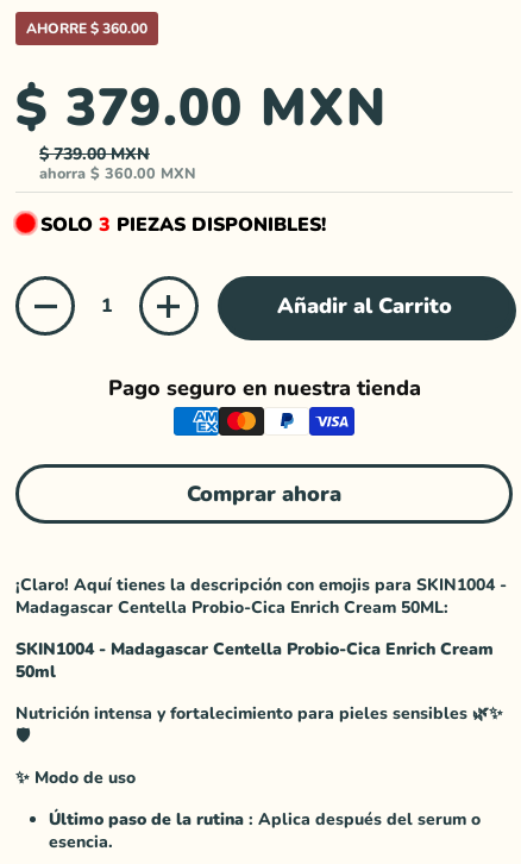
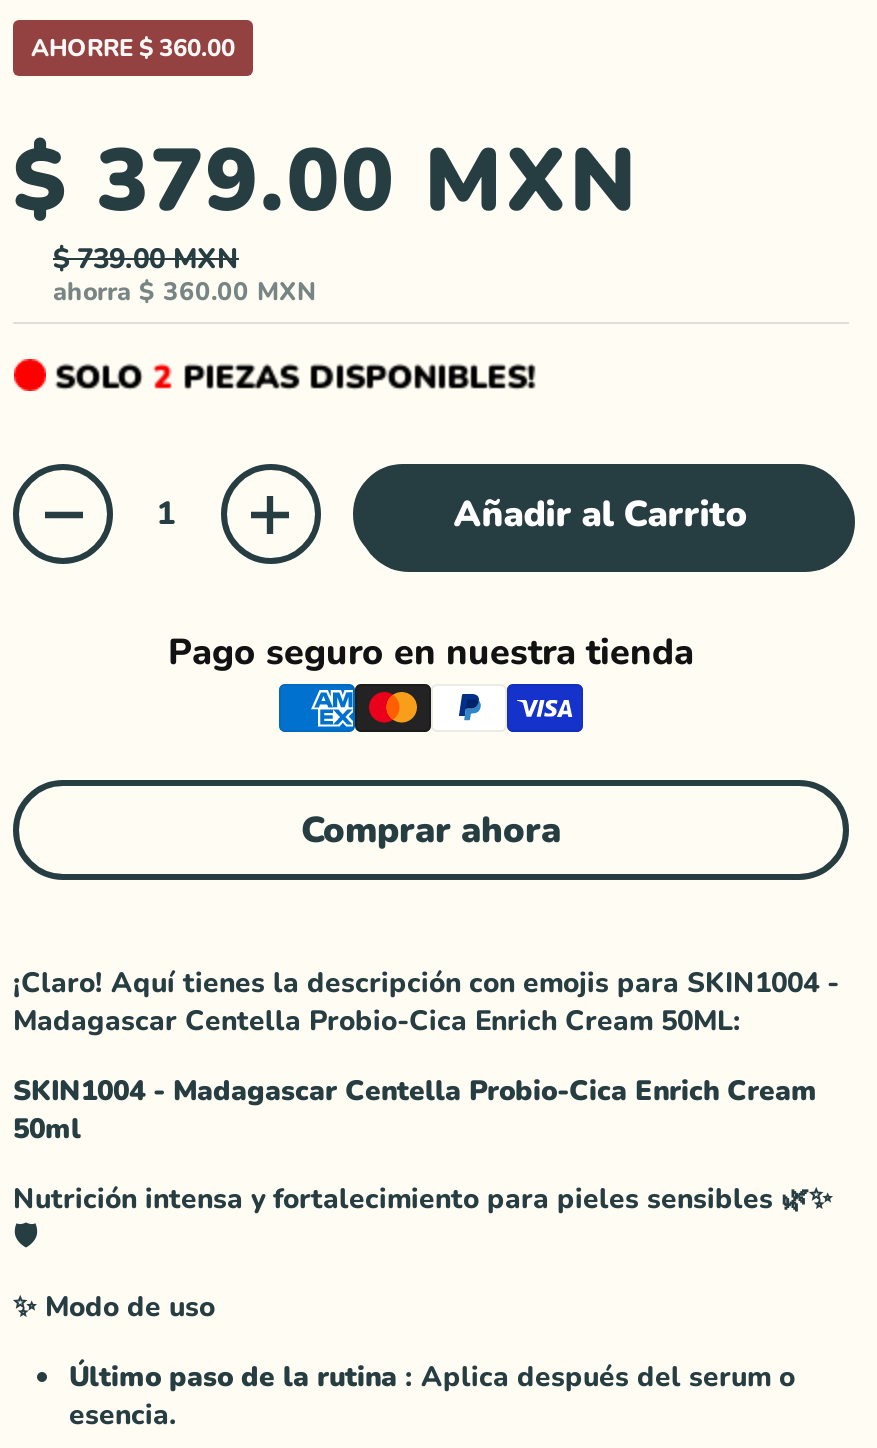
[40,201,327,241] SOLO 3 PIEZAS DISPONIBLES! -> [55,356,535,400] SOLO 2 PIEZAS DISPONIBLES!

